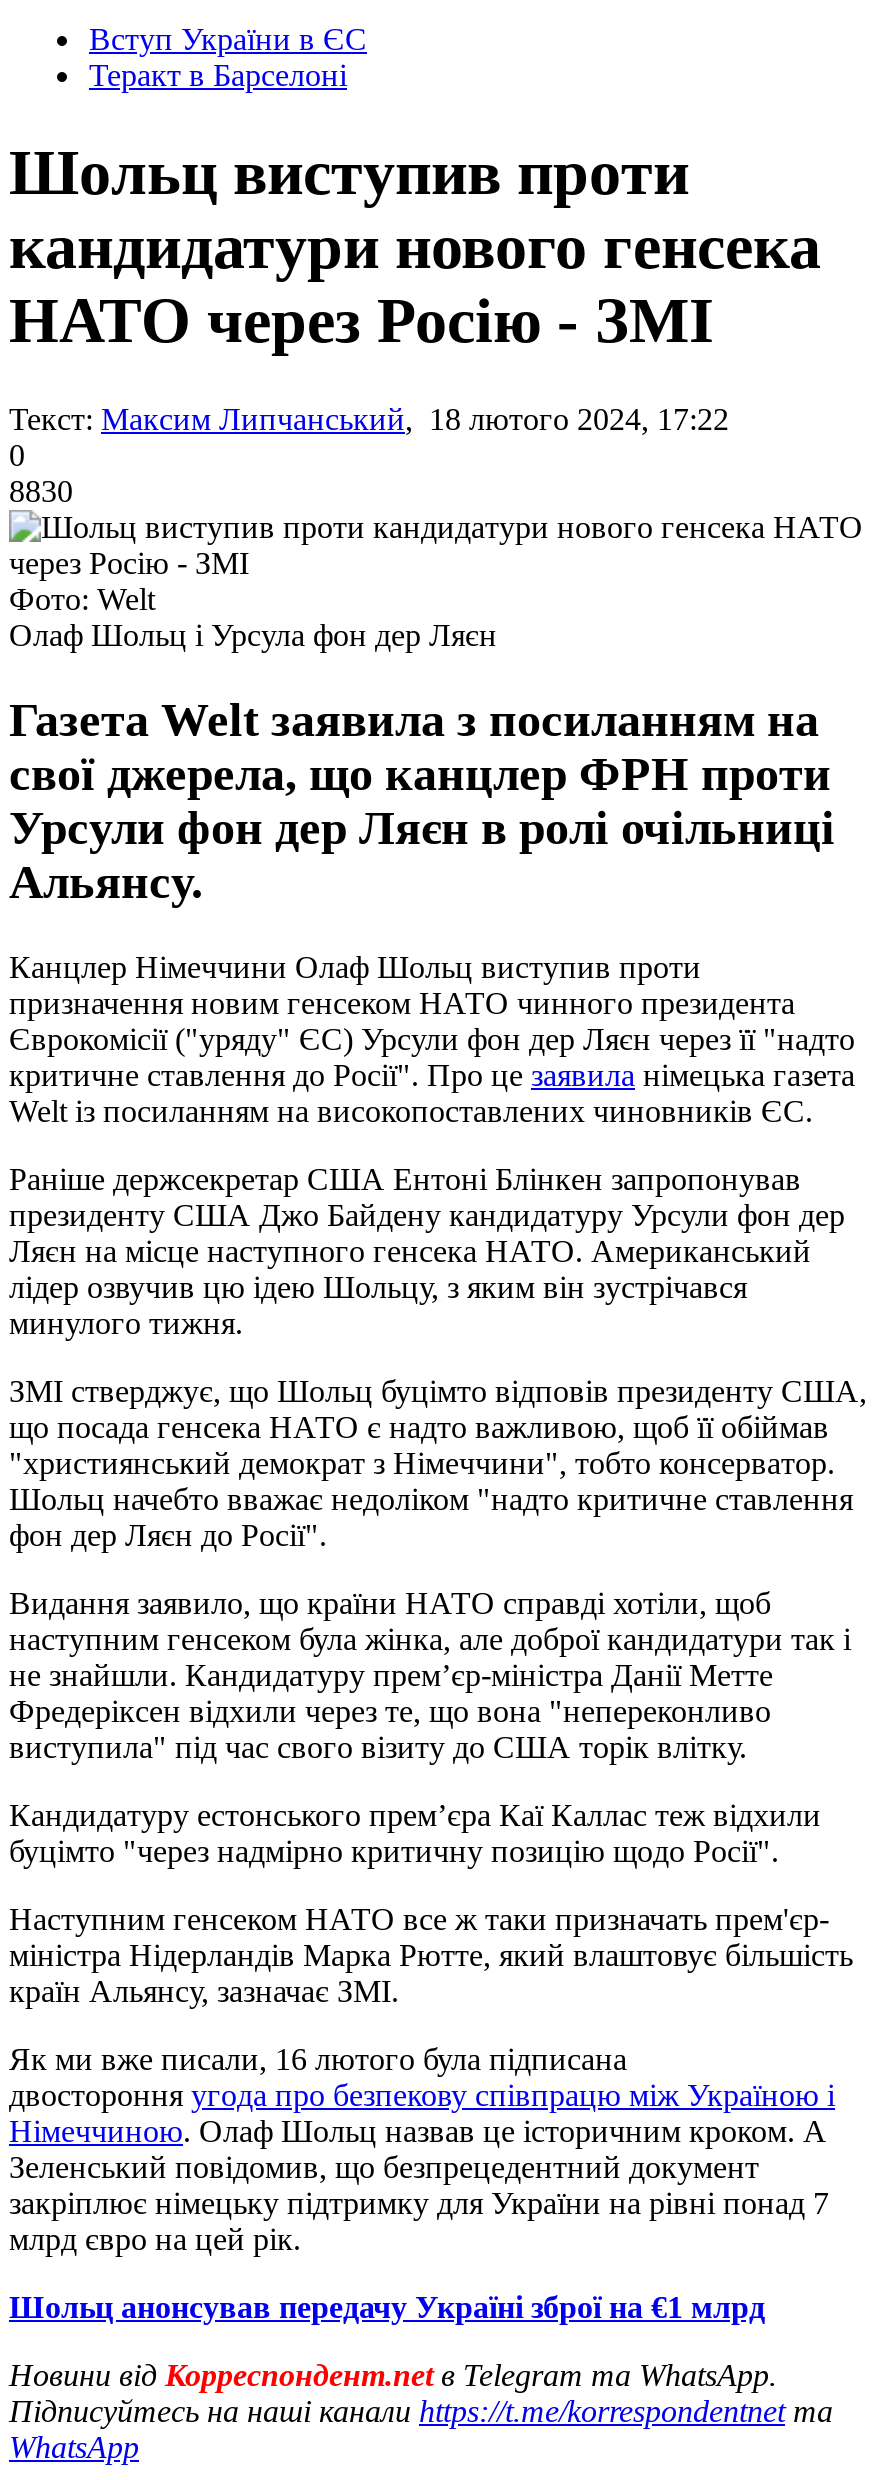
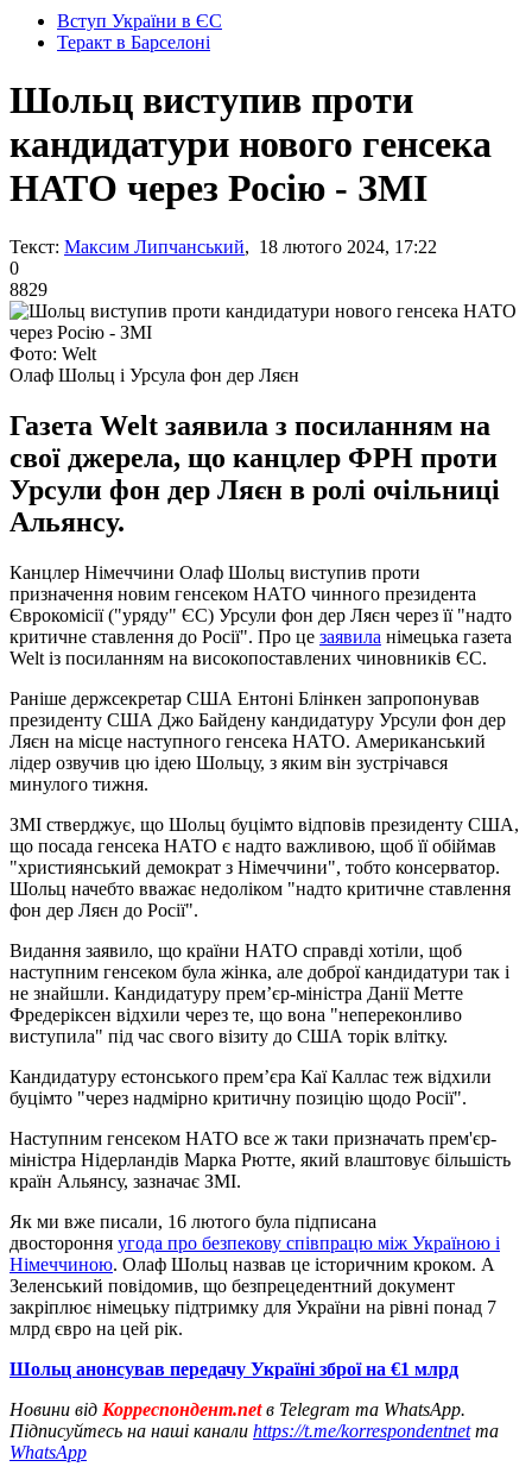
[9,474,73,508] 8830 -> [9,279,47,299] 8829

